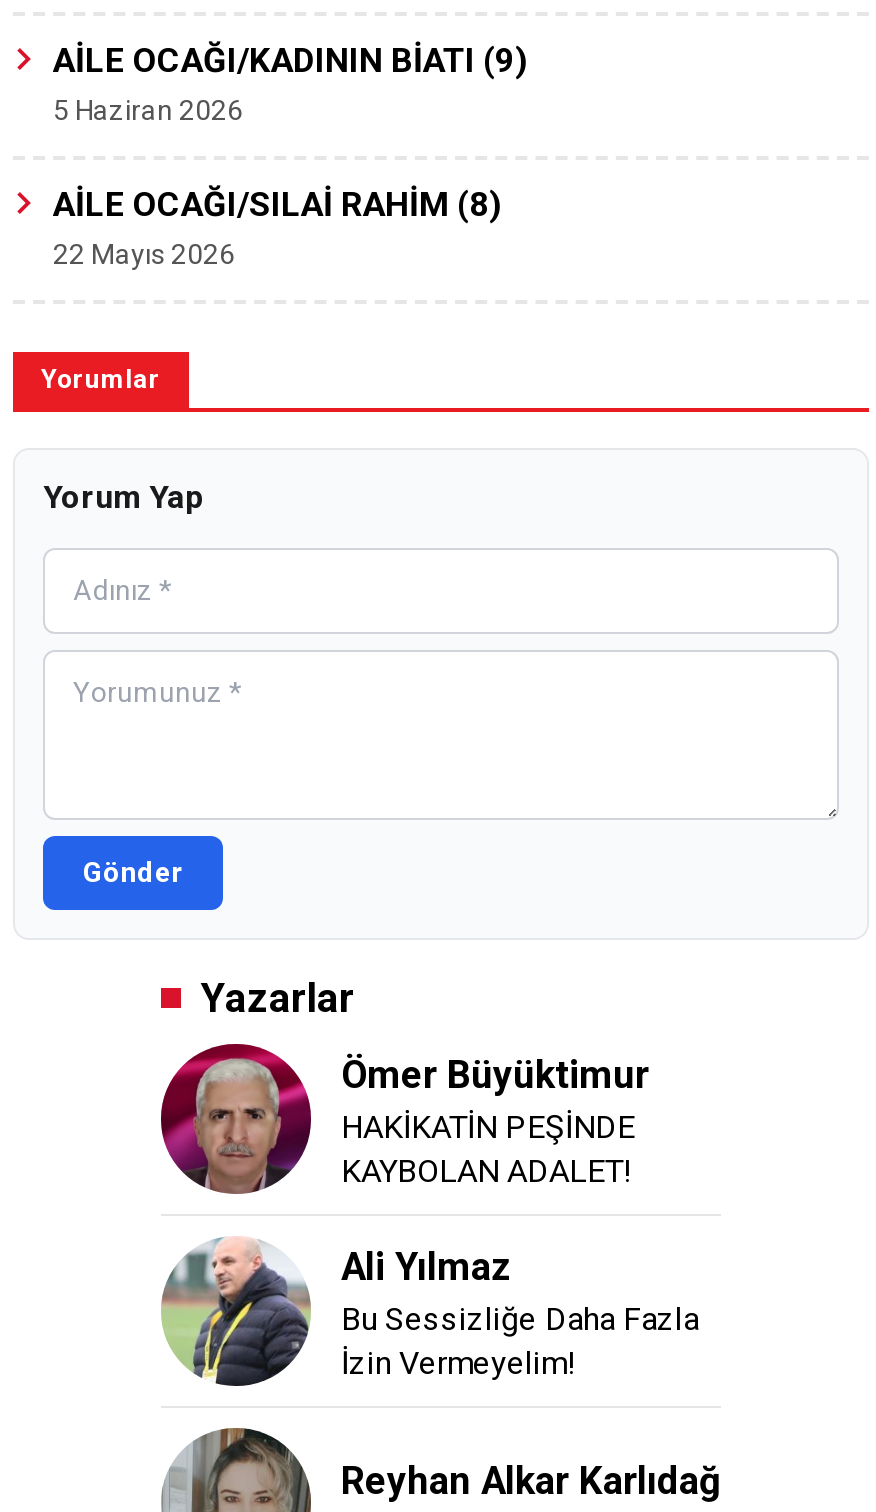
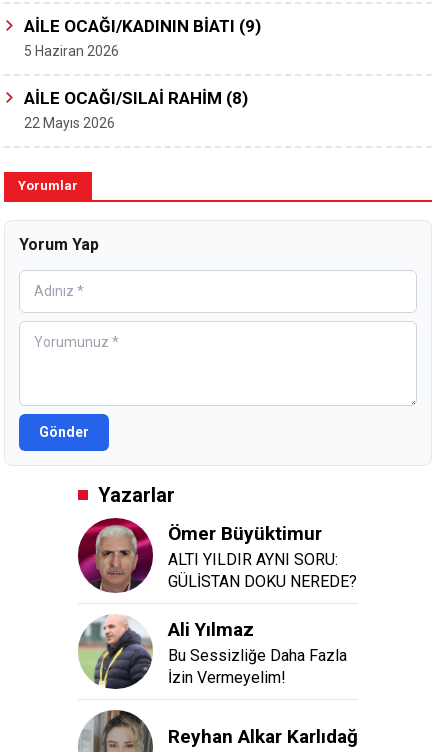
[341,1108,635,1190] HAKİKATİN PEŞİNDE | KAYBOLAN ADALET! -> [168,550,357,591] ALTI YILDIR AYNI SORU: | GÜLİSTAN DOKU NEREDE?

